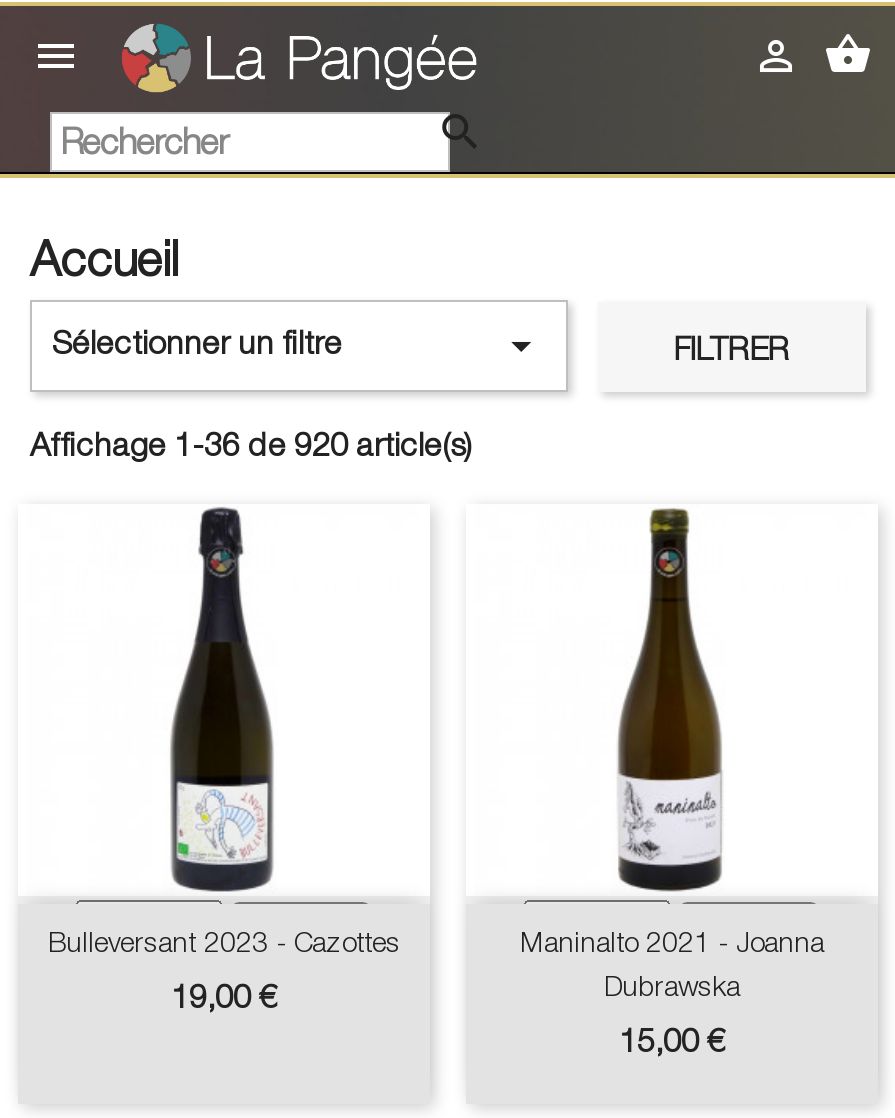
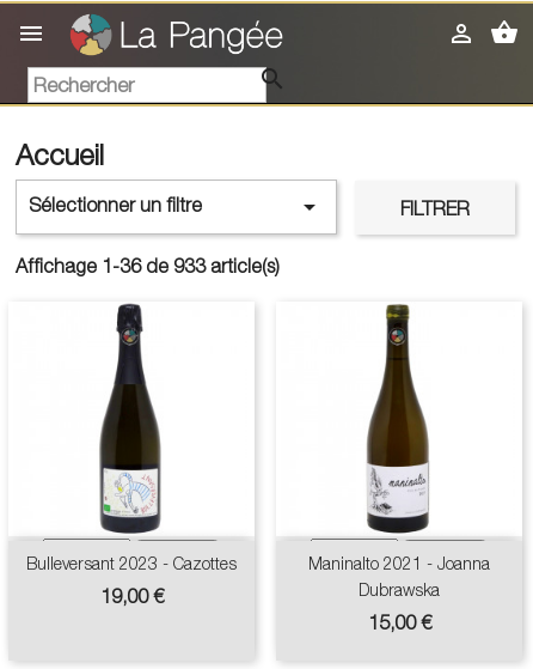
[30,426,472,462] Affichage 1-36 de 920 article(s) -> [16,255,280,276] Affichage 1-36 de 933 article(s)

